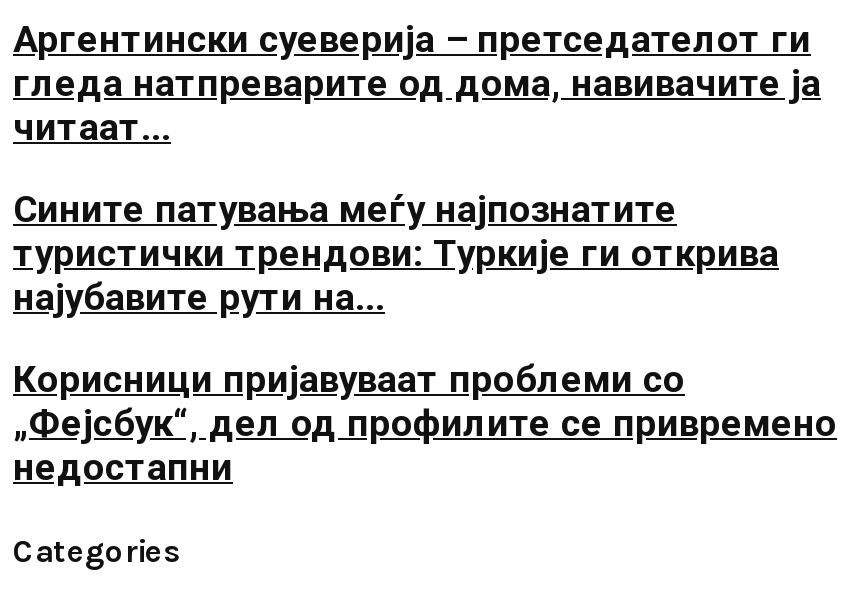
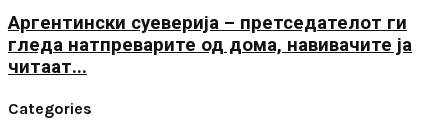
[13,188,837,489] Сините патувања меѓу најпознатите | туристички трендови: Туркије ги открива | најубавите рути на... | Корисници пријавуваат проблеми со | „Фејсбук“, дел од профилите се привремено | недостапни -> none

